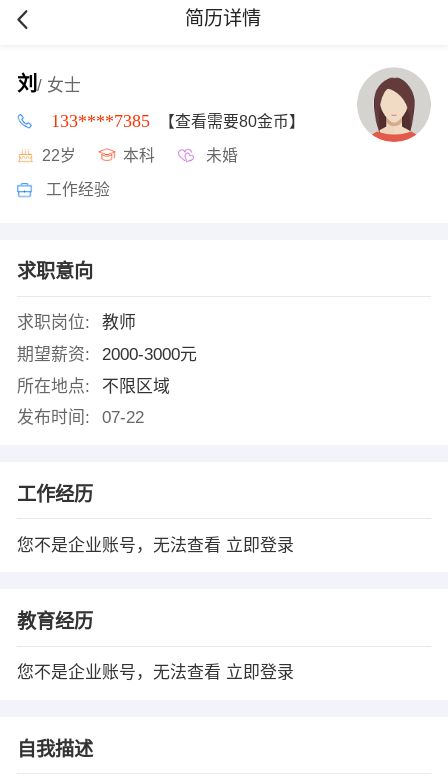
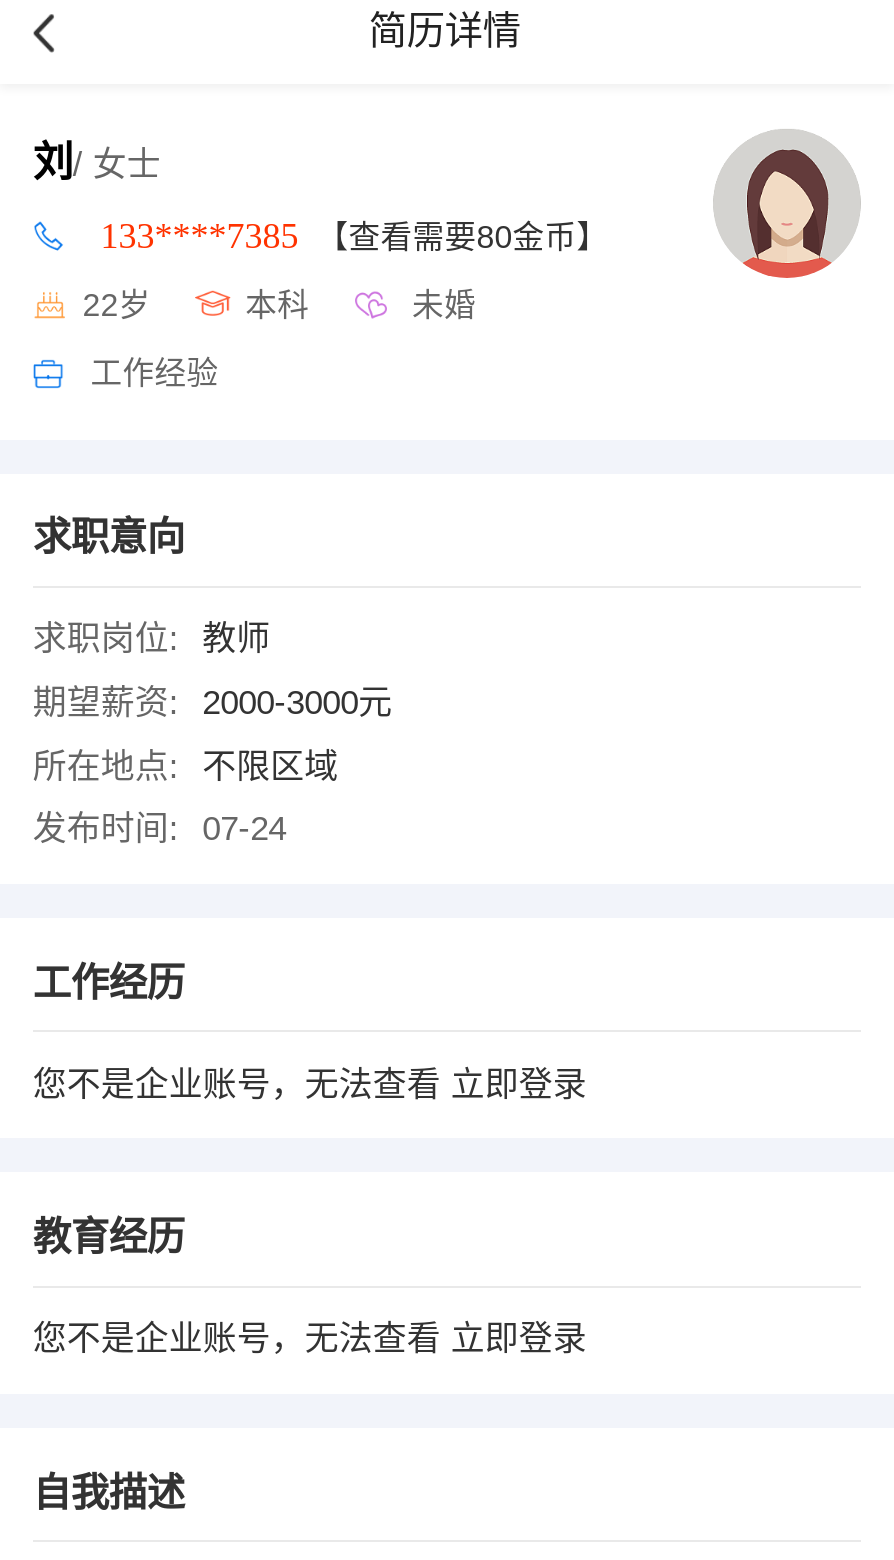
[17,408,144,427] 发布时间: 07-22 -> [33,811,286,849] 发布时间: 07-24

